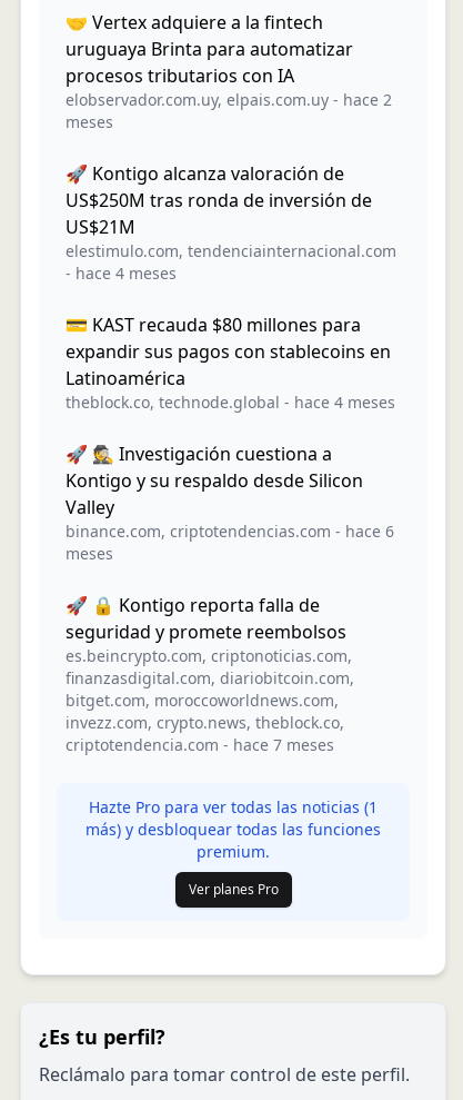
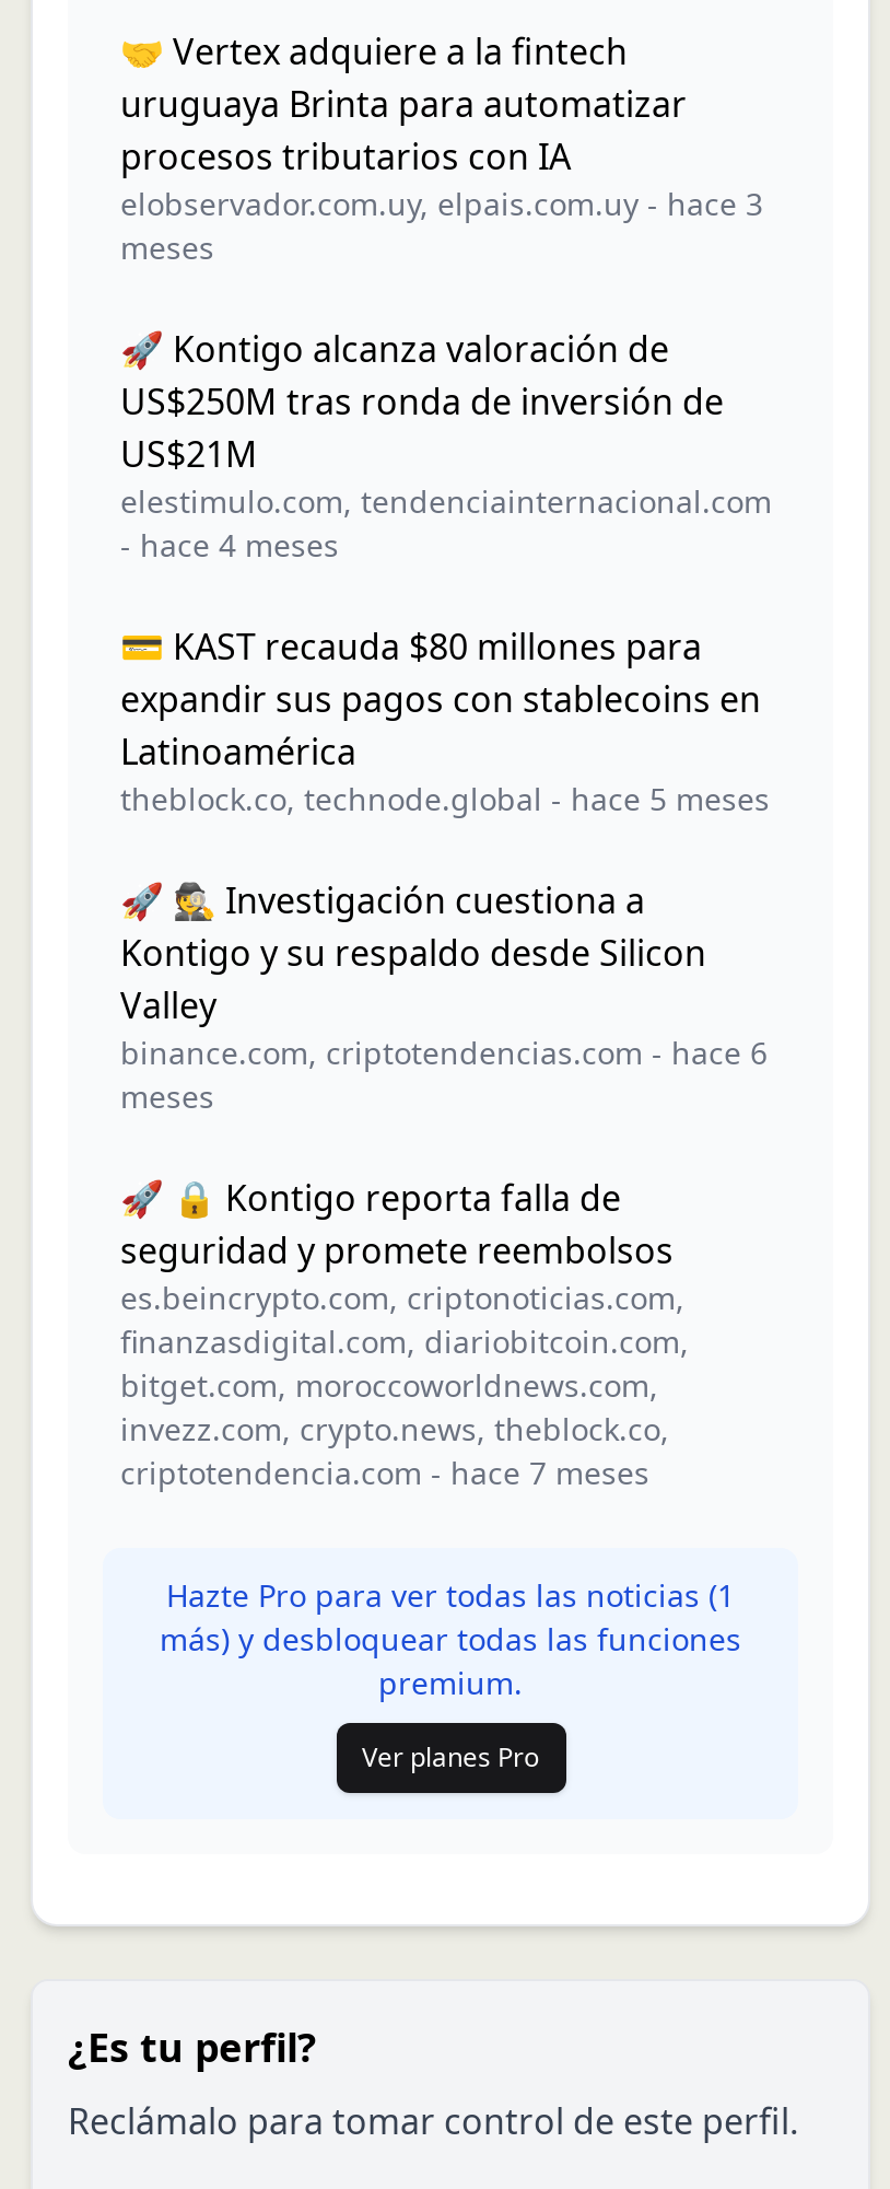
[66,89,392,110] elobservador.com.uy, elpais.com.uy - hace 2 -> [120,183,763,224] elobservador.com.uy, elpais.com.uy - hace 3
[66,392,395,413] theblock.co, technode.global - hace 4 meses -> [120,778,770,819] theblock.co, technode.global - hace 5 meses

